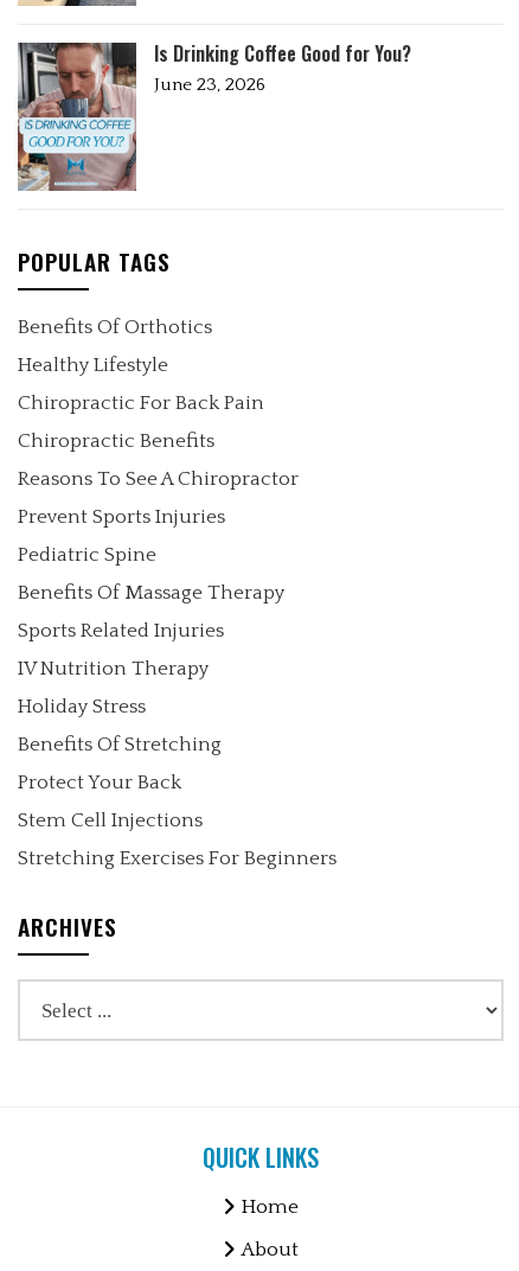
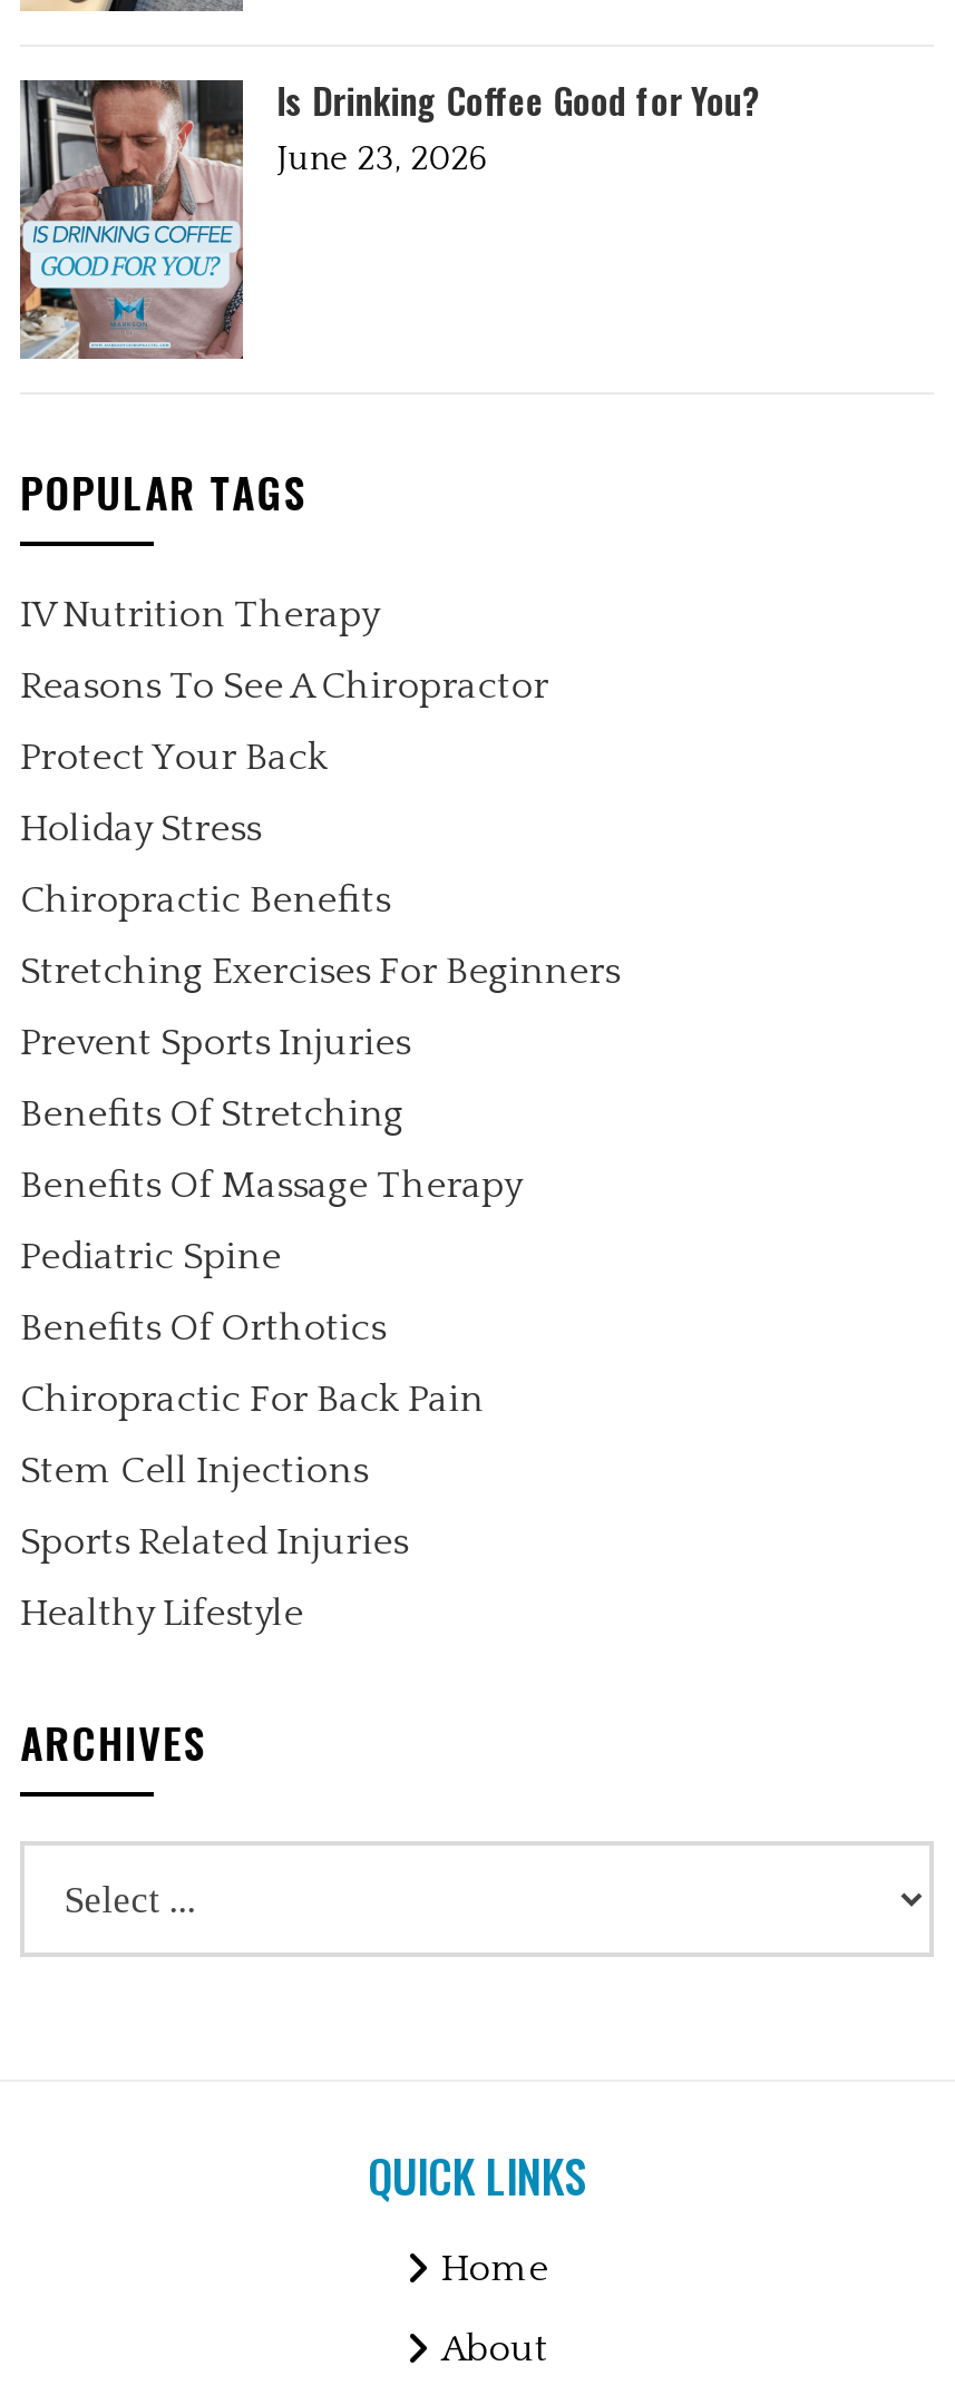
moved [18,317,212,338] -> [21,1309,386,1349]: Benefits Of Orthotics
moved [18,355,168,376] -> [21,1594,304,1634]: Healthy Lifestyle
moved [18,393,264,414] -> [21,1380,484,1420]: Chiropractic For Back Pain
moved [18,431,299,604] -> [21,667,549,1278]: Chiropractic Benefits | Reasons To See A Chiropractor | Prevent Sports Injuries | Pediatric Spine | Benefits Of Massage Therapy
moved [18,620,224,642] -> [21,1523,408,1563]: Sports Related Injuries
moved [18,658,222,793] -> [21,596,404,1135]: IV Nutrition Therapy | Holiday Stress | Benefits Of Stretching | Protect Your Back
moved [18,810,203,831] -> [21,1451,368,1492]: Stem Cell Injections
moved [18,848,337,869] -> [21,952,620,992]: Stretching Exercises For Beginners

